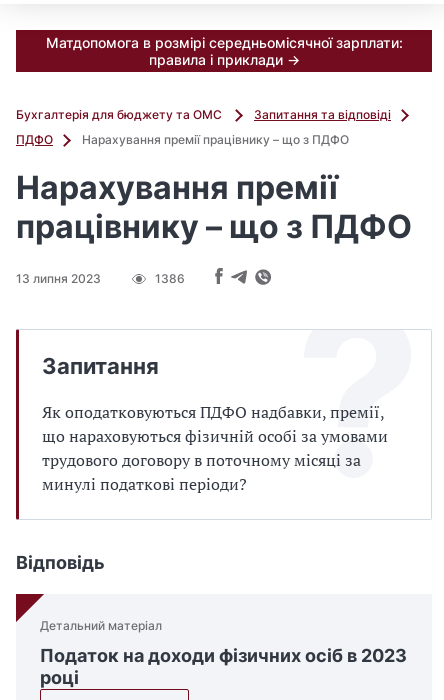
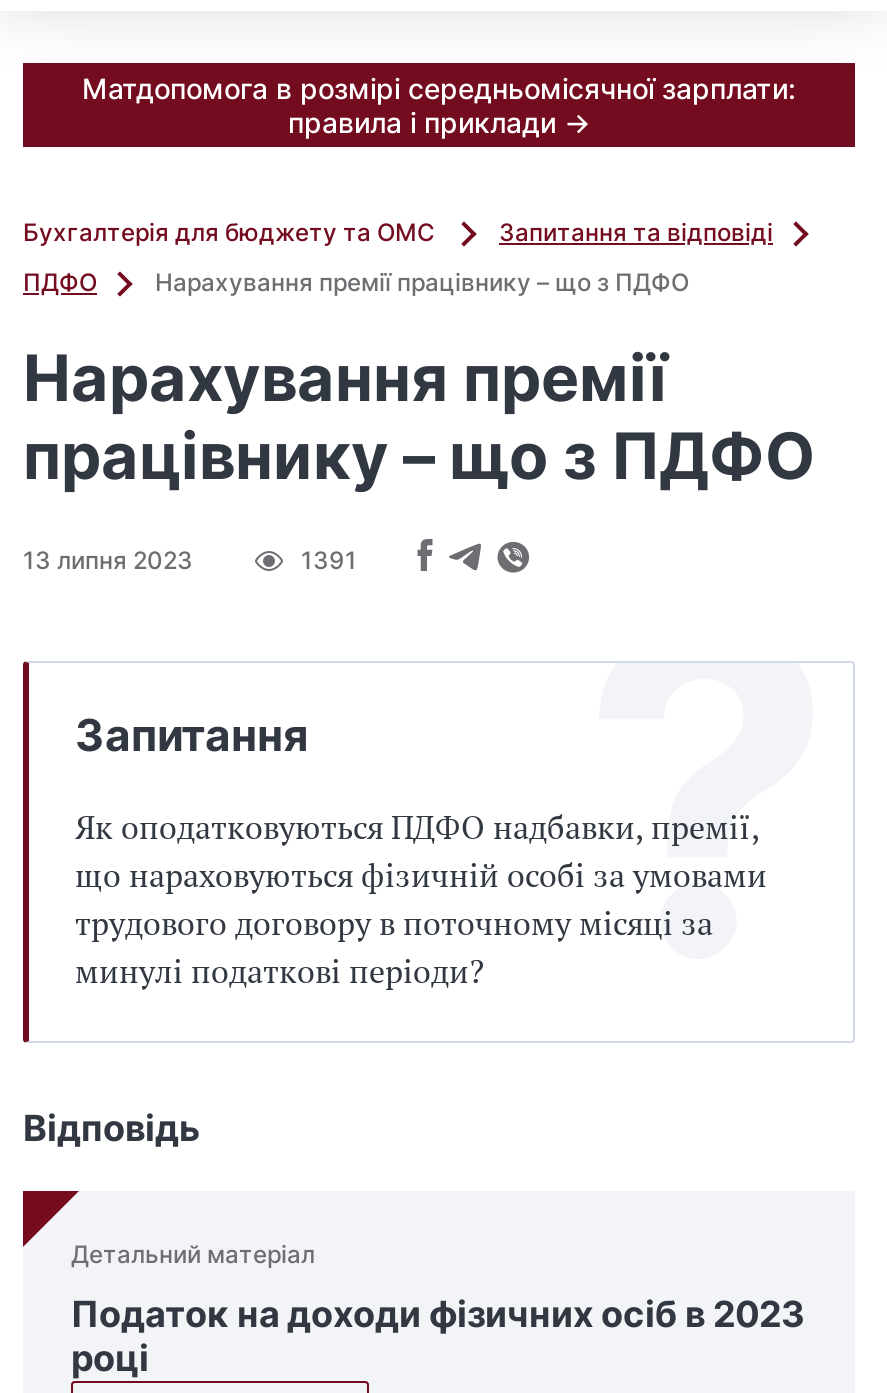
[155,271,185,286] 1386 -> [301,545,357,575] 1391

